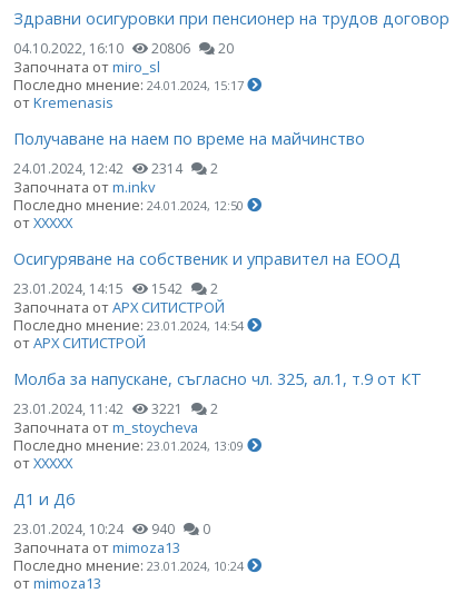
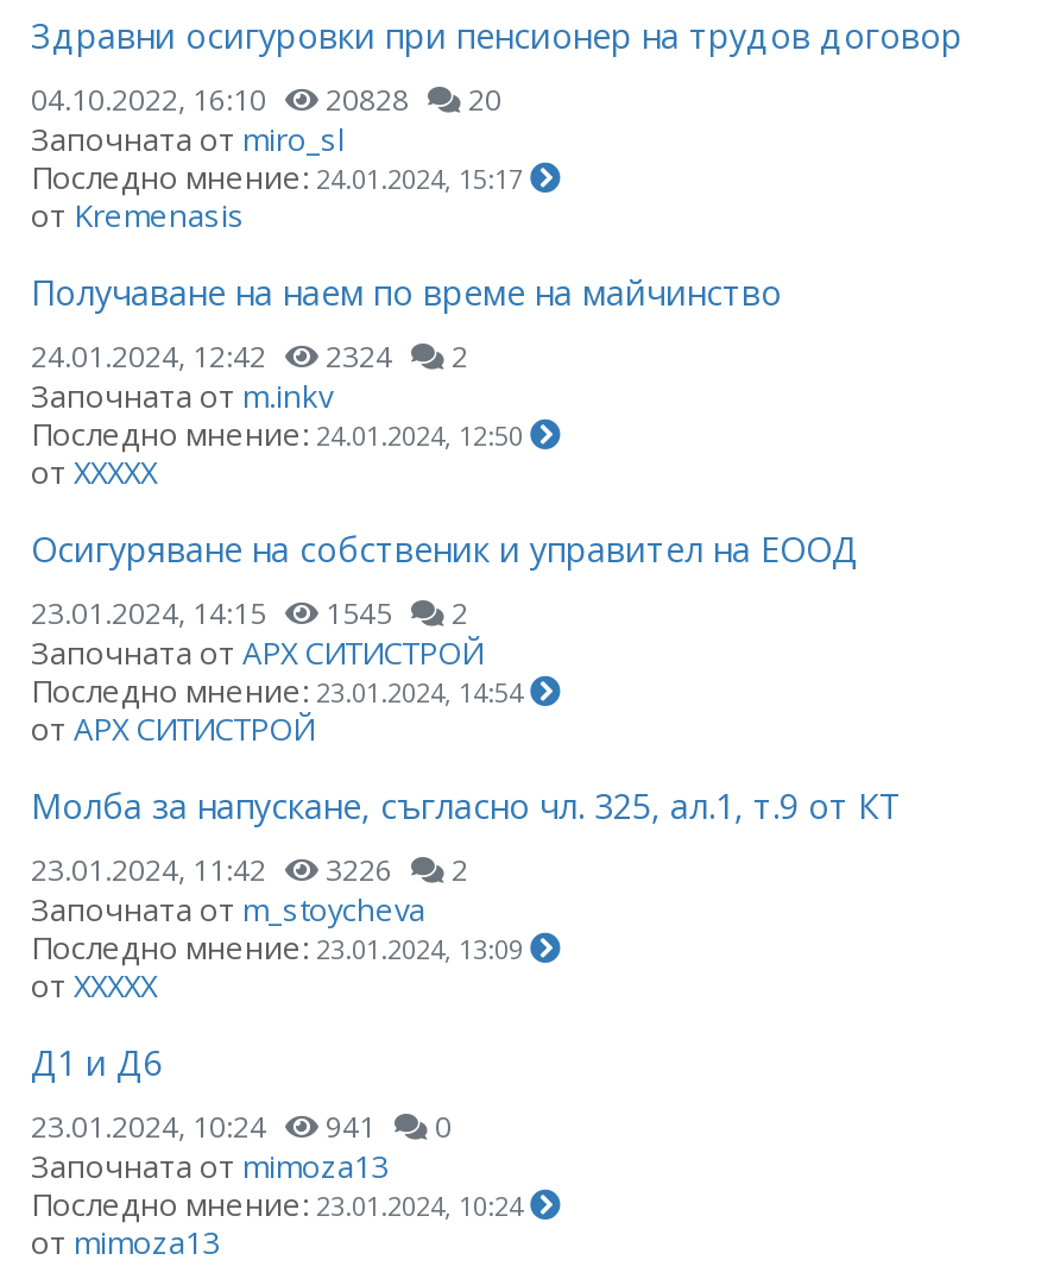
[13,39,234,58] 04.10.2022, 16:10 20806 20 -> [31,80,501,120] 04.10.2022, 16:10 20828 20
[13,159,218,178] 24.01.2024, 12:42 2314 2 -> [31,337,468,377] 24.01.2024, 12:42 2324 2
[13,279,218,298] 23.01.2024, 14:15 1542 2 -> [31,593,468,634] 23.01.2024, 14:15 1545 2
[13,400,218,418] 23.01.2024, 11:42 3221 2 -> [31,850,468,891] 23.01.2024, 11:42 3226 2
[13,520,210,539] 23.01.2024, 10:24 940 0 -> [31,1107,452,1147] 23.01.2024, 10:24 941 0

